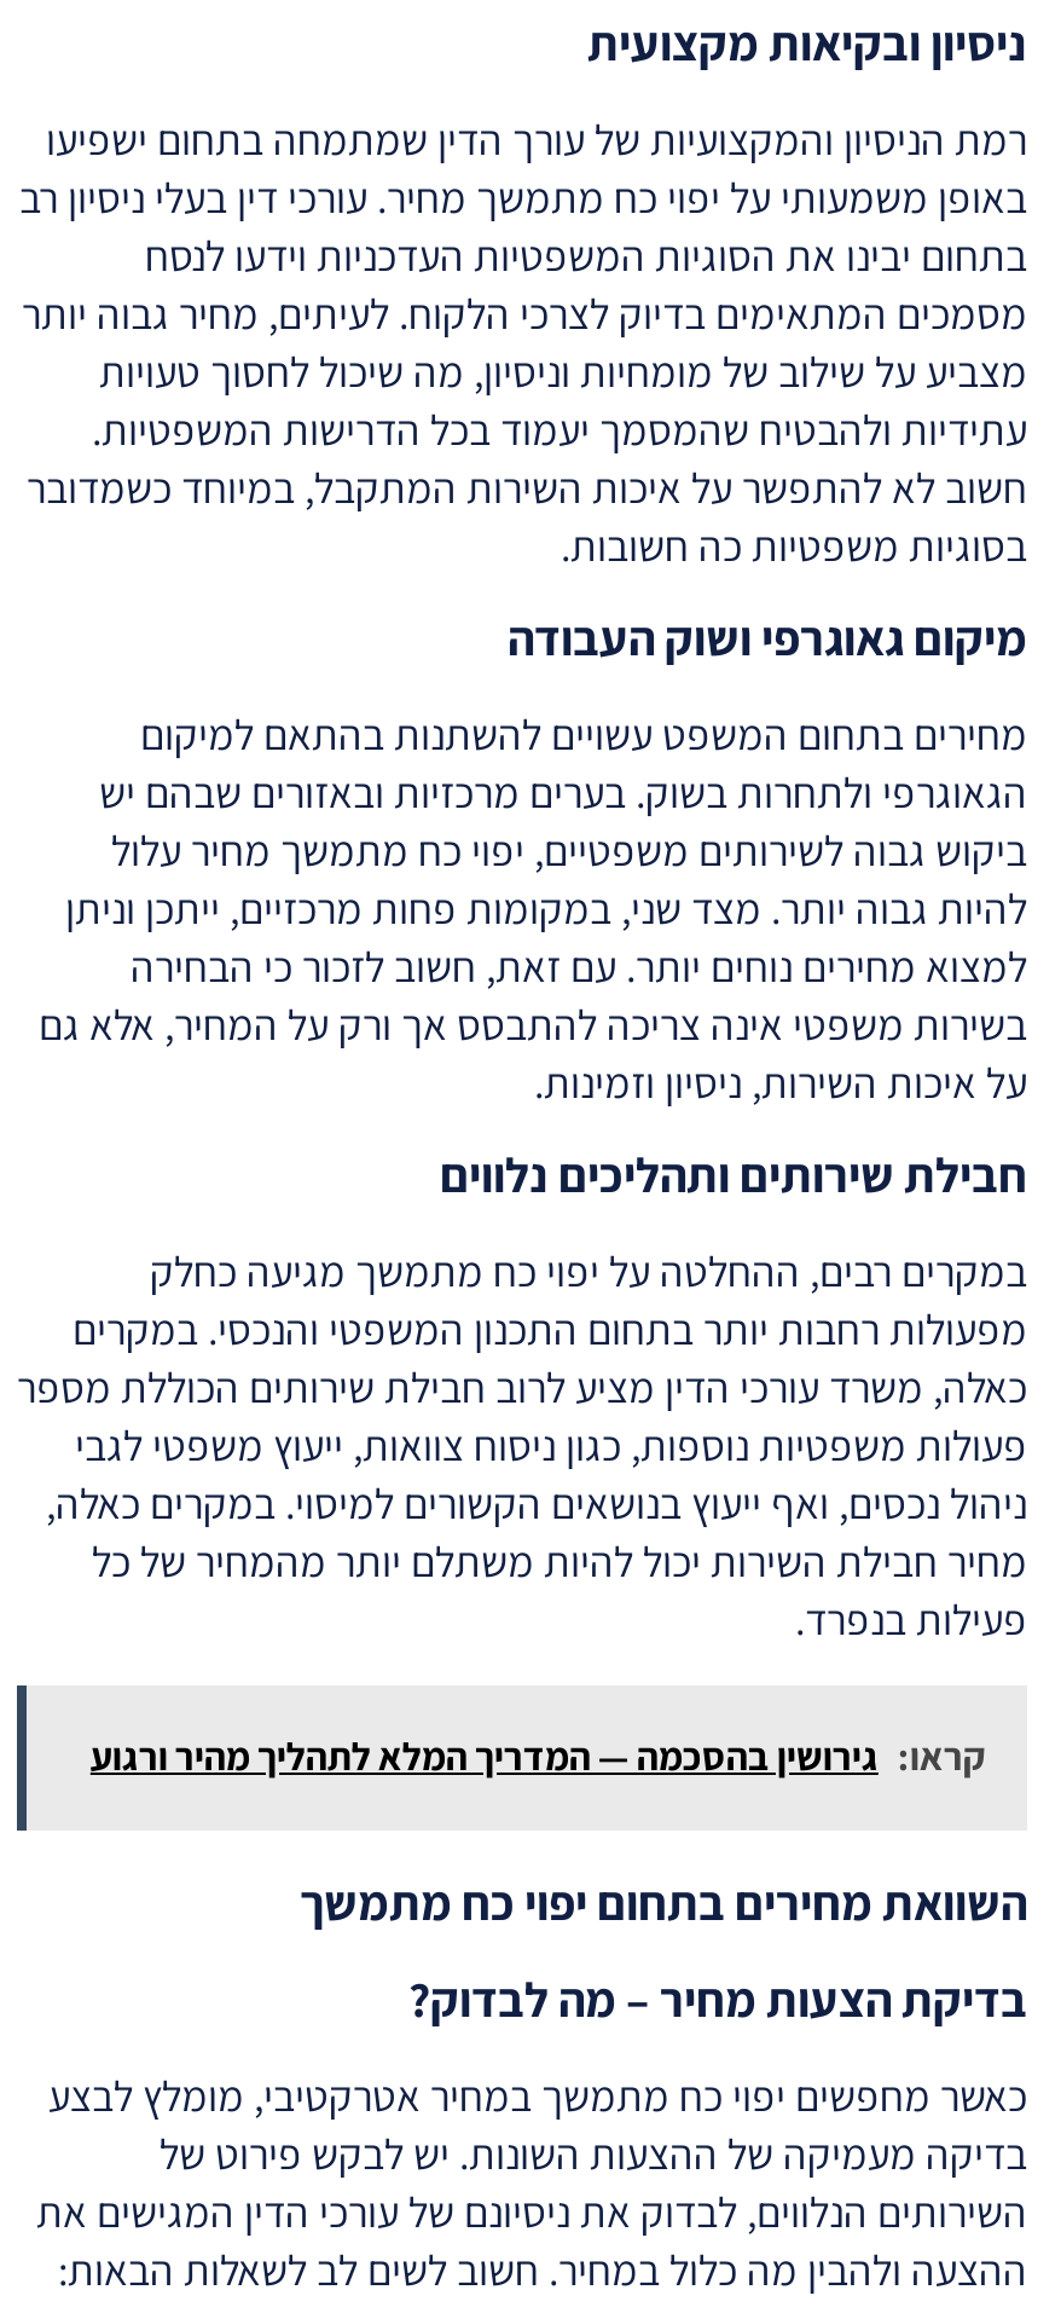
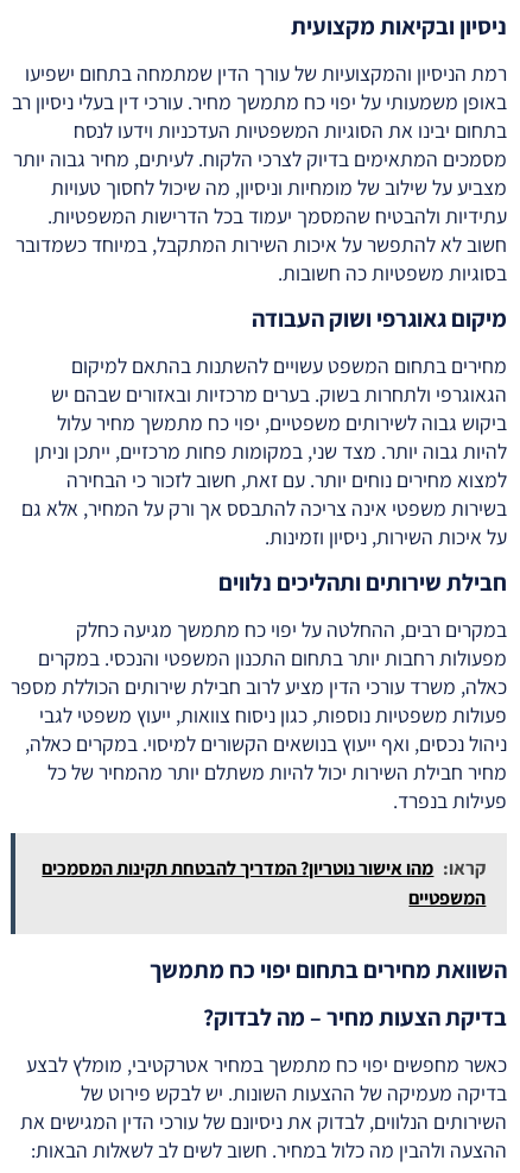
[90,1732,985,1783] קראו: גירושין בהסכמה — המדריך המלא לתהליך מהיר ורגוע -> [42,856,486,911] קראו: מהו אישור נוטריון? המדריך להבטחת תקינות המסמכים | המשפטיים

